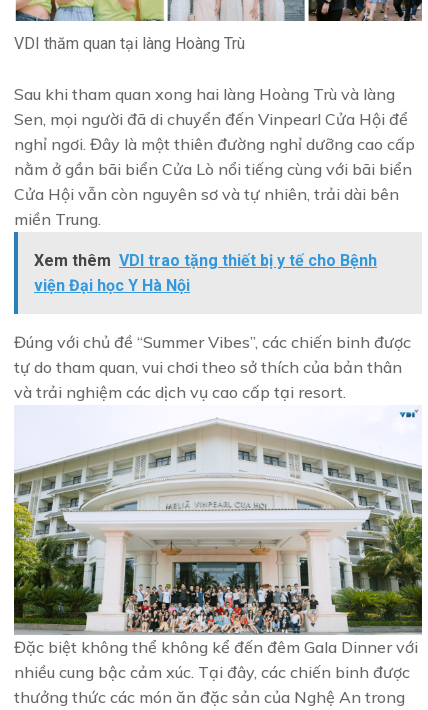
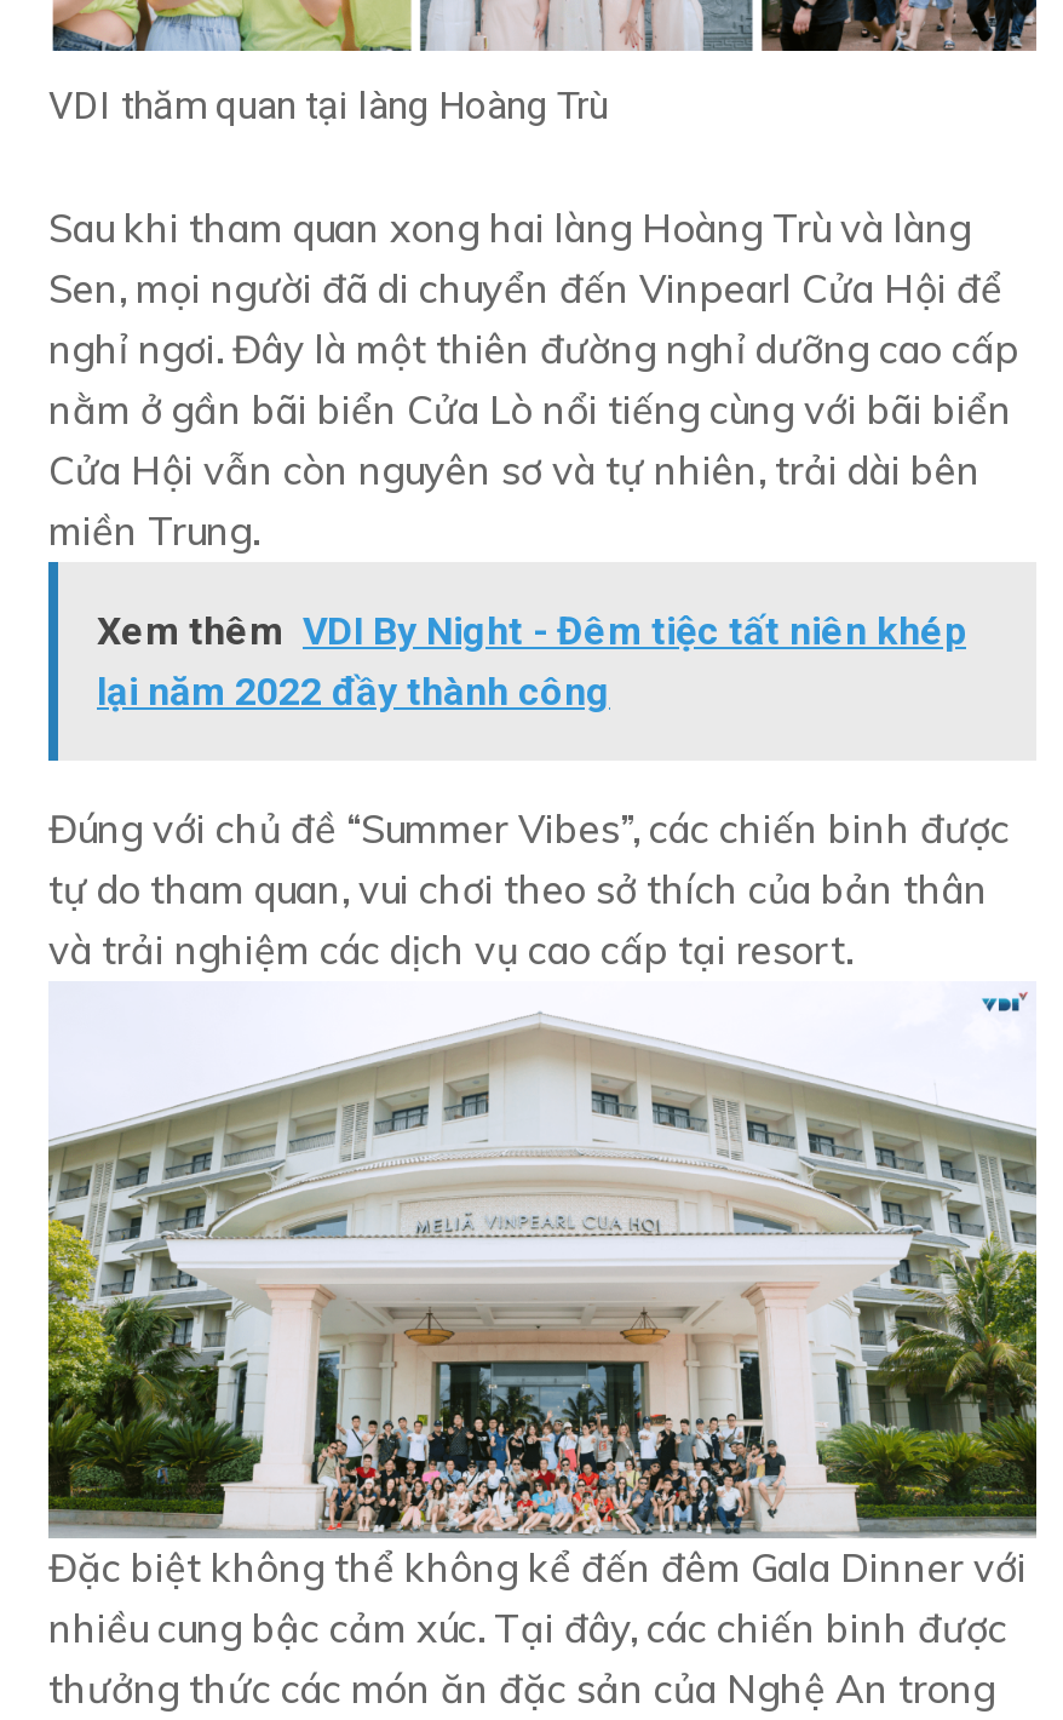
[34,251,377,295] Xem thêm VDI trao tặng thiết bị y tế cho Bệnh | viện Đại học Y Hà Nội -> [97,608,966,715] Xem thêm VDI By Night - Đêm tiệc tất niên khép | lại năm 2022 đầy thành công

